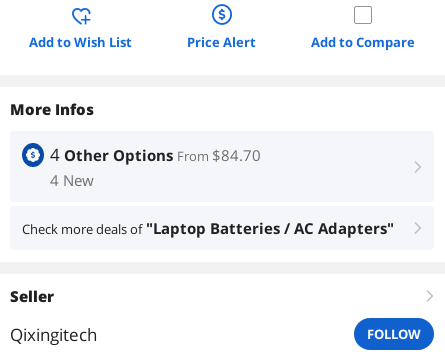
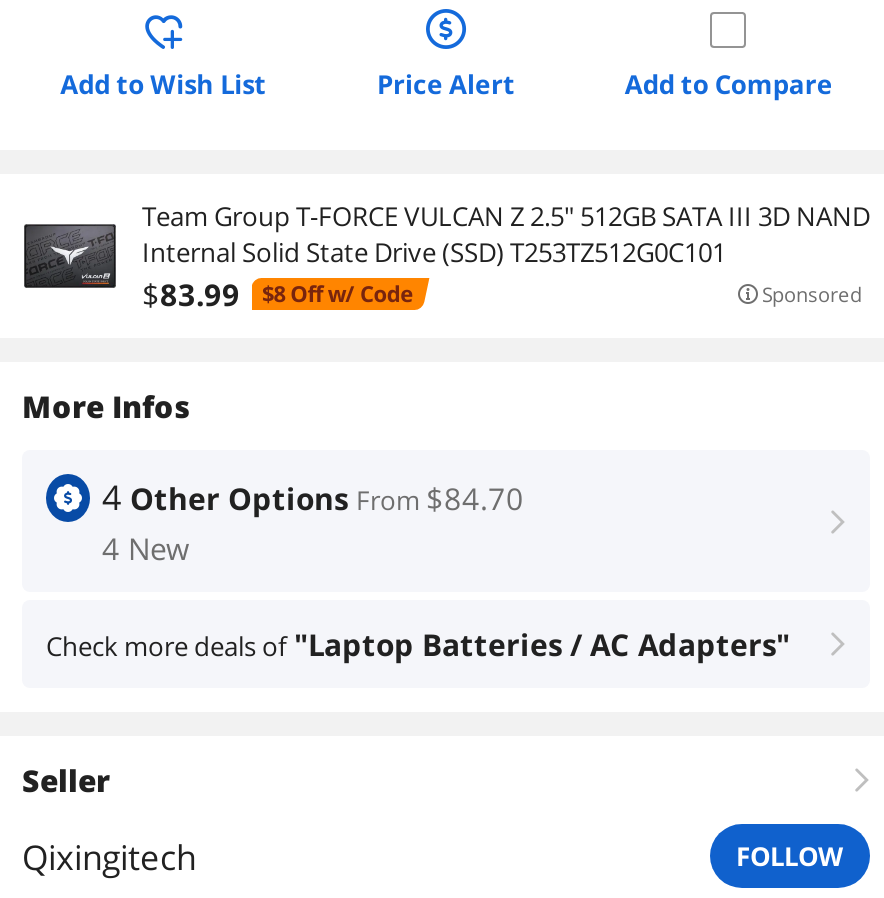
none -> [22,198,870,314] [image] | Team Group T-FORCE VULCAN Z 2.5" 512GB SATA III 3D NAND | Internal Solid State Drive (SSD) T253TZ512G0C101 | $83.99 | $8 Off w/ Code | Sponsored

